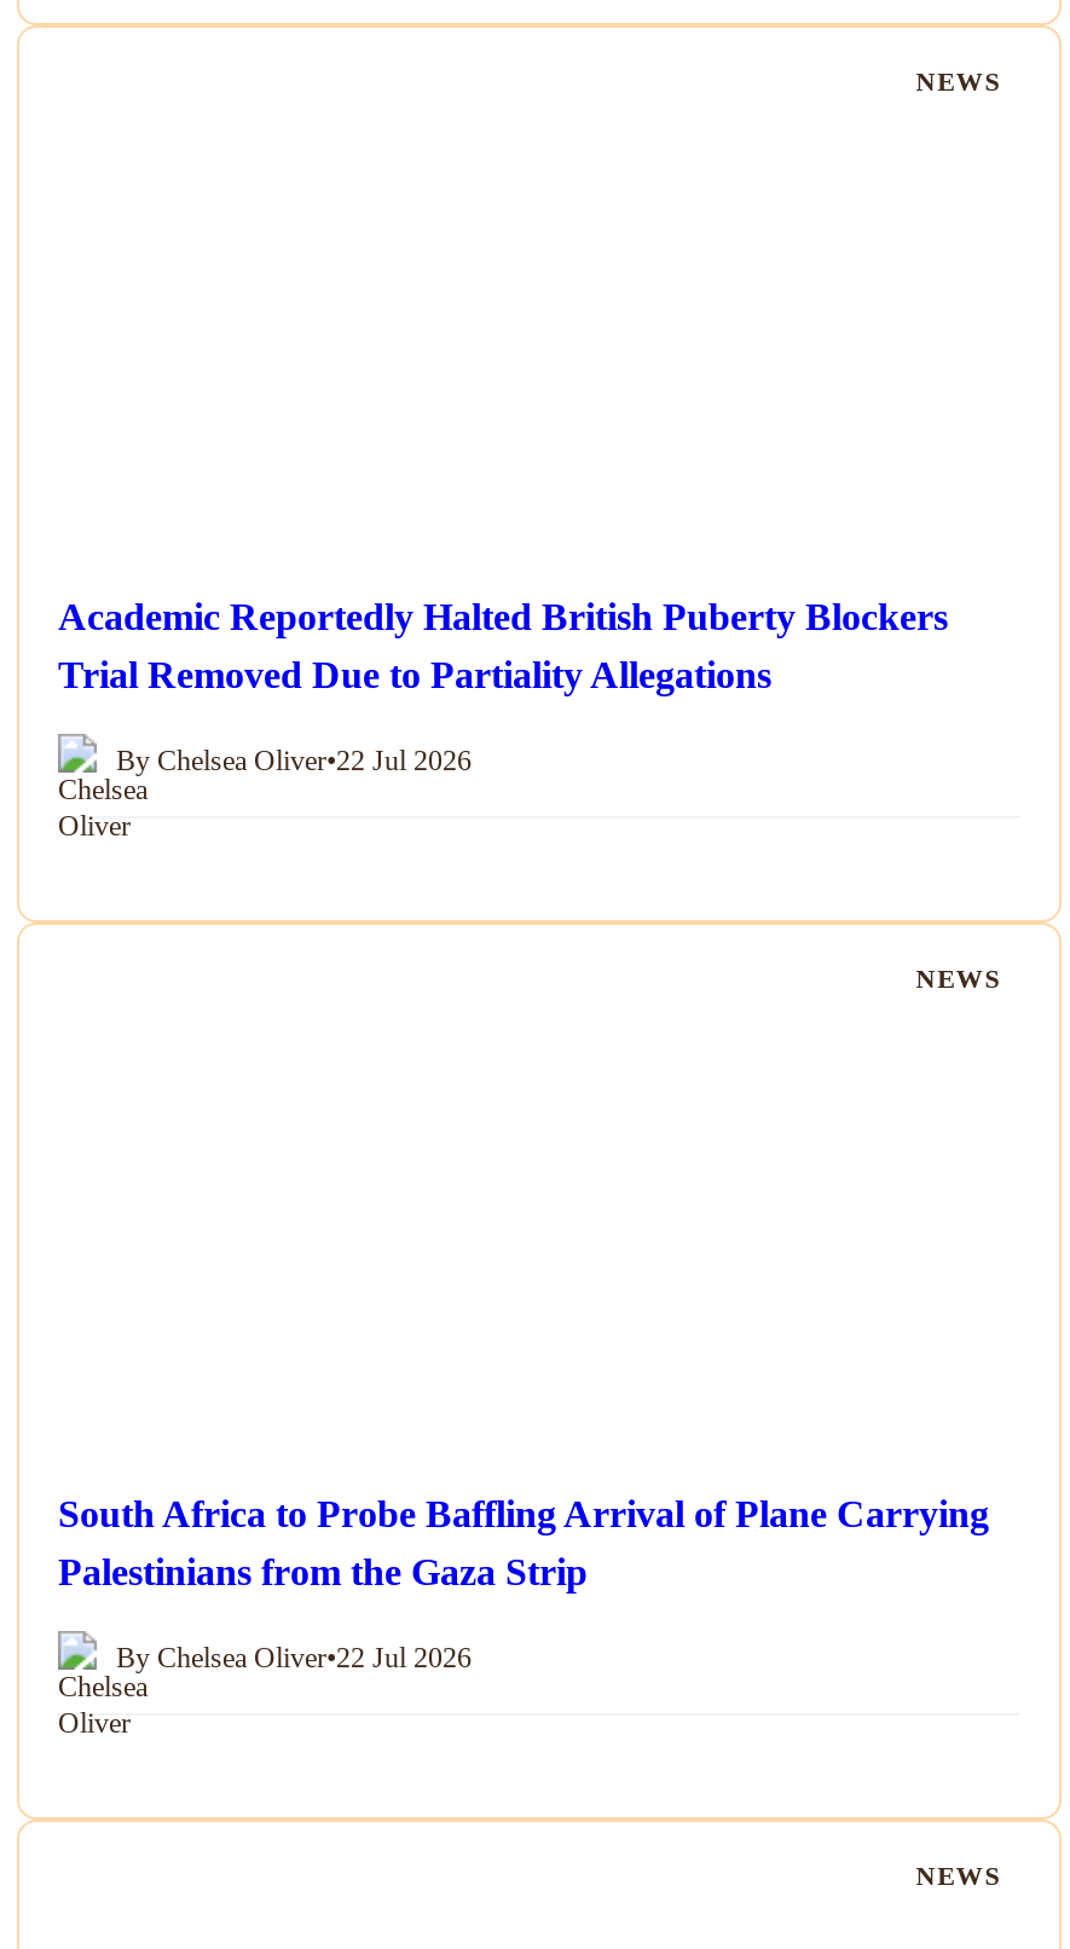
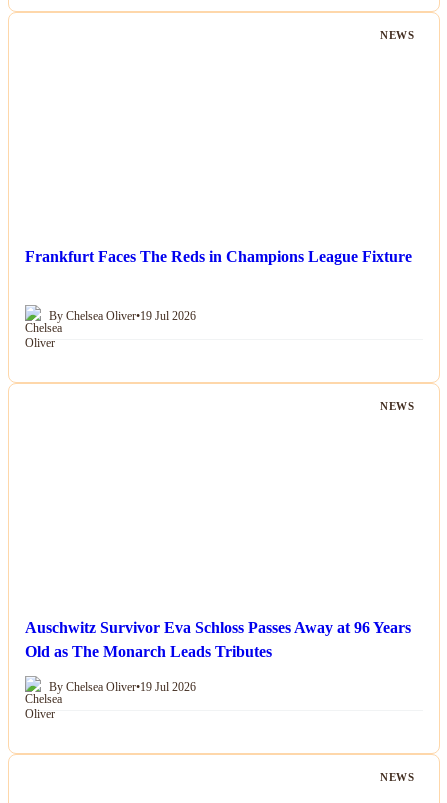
[58,595,948,694] Academic Reportedly Halted British Puberty Blockers | Trial Removed Due to Partiality Allegations -> [25,247,412,264] Frankfurt Faces The Reds in Champions League Fixture
[116,744,472,777] By Chelsea Oliver•22 Jul 2026 -> [49,309,196,323] By Chelsea Oliver•19 Jul 2026
[58,1492,989,1591] South Africa to Probe Baffling Arrival of Plane Carrying | Palestinians from the Gaza Strip -> [25,618,411,659] Auschwitz Survivor Eva Schloss Passes Away at 96 Years | Old as The Monarch Leads Tributes
[116,1641,472,1675] By Chelsea Oliver•22 Jul 2026 -> [49,680,196,694] By Chelsea Oliver•19 Jul 2026

